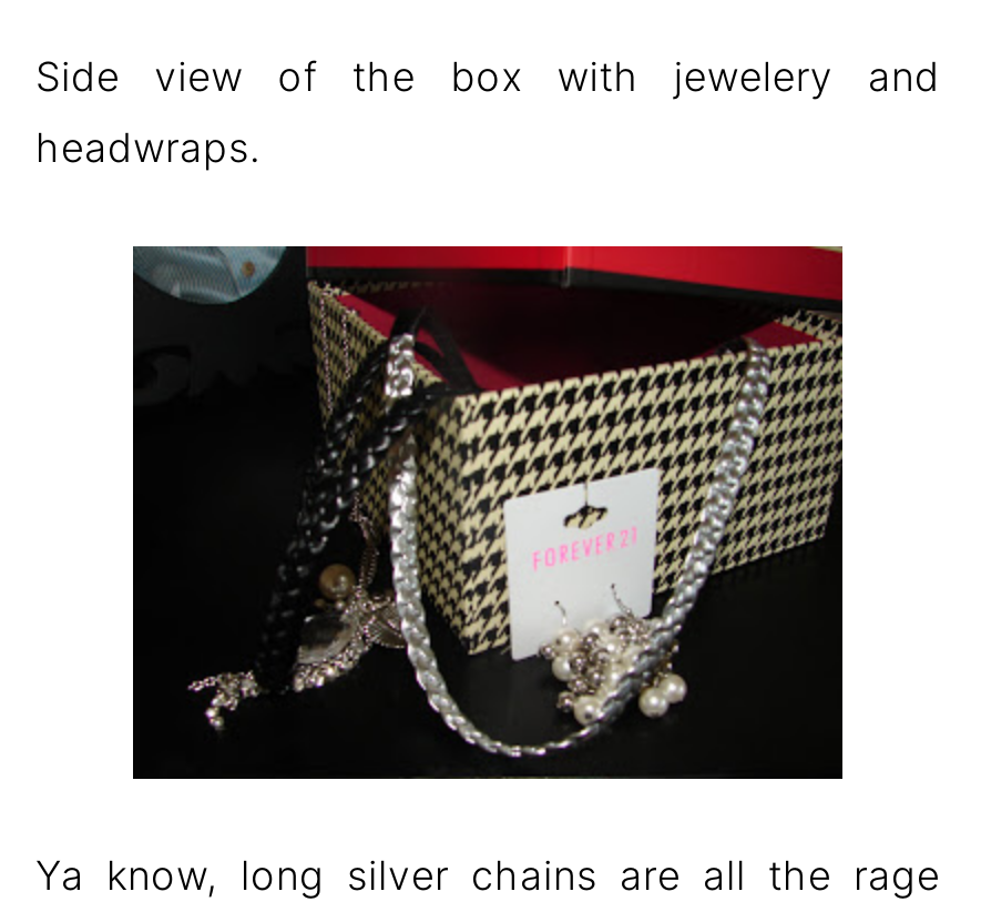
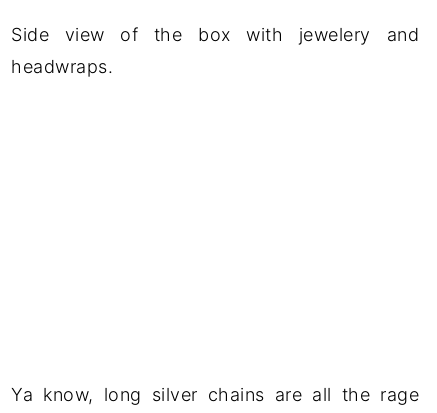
[131,244,845,781] [image] -> none

